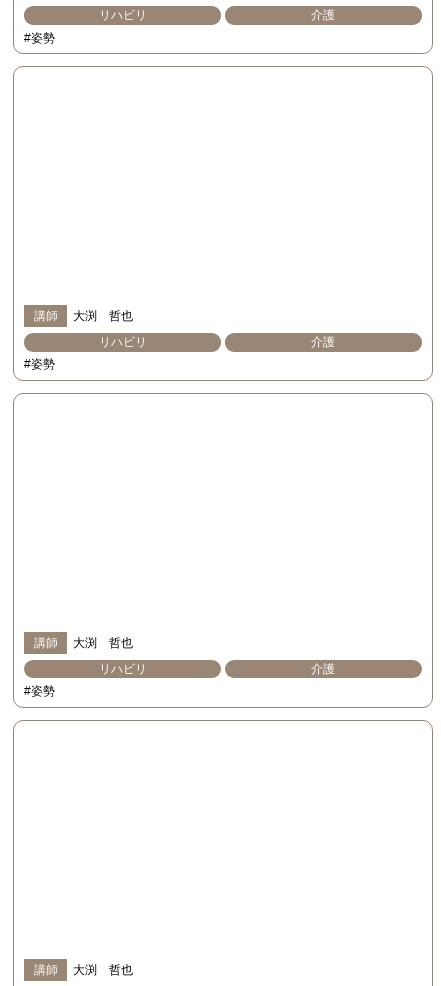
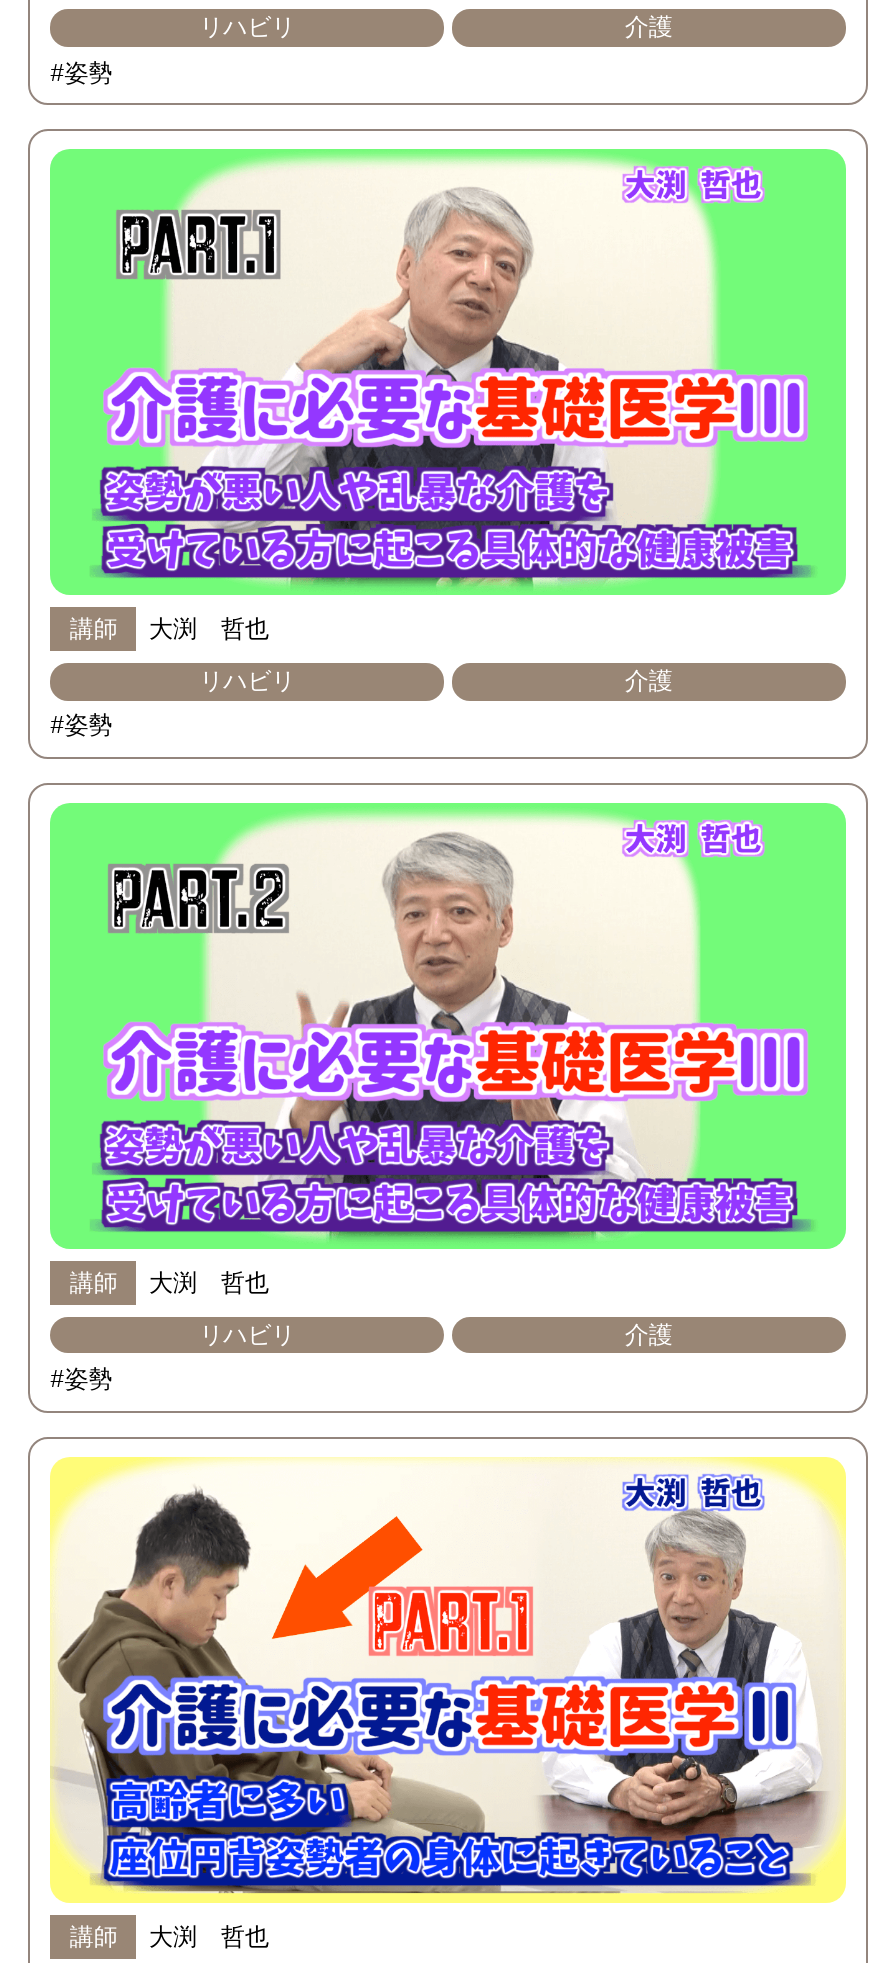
none -> [48,147,848,597] [image]
none -> [48,801,848,1251] [image]
none -> [48,1455,848,1905] [image]

